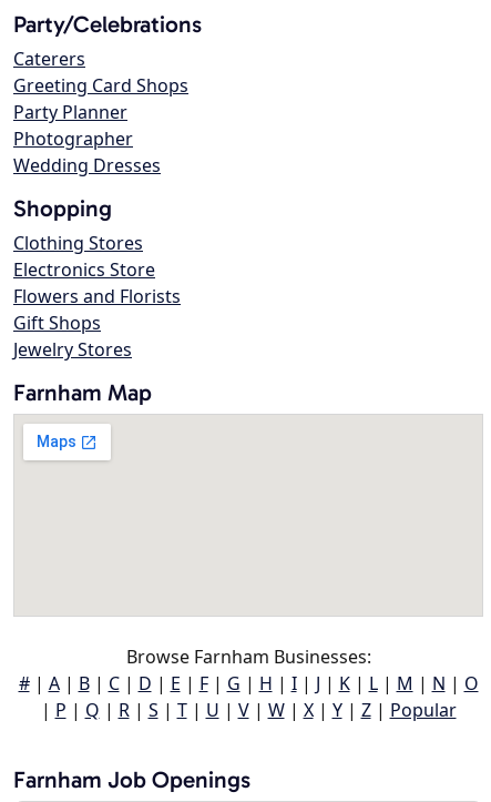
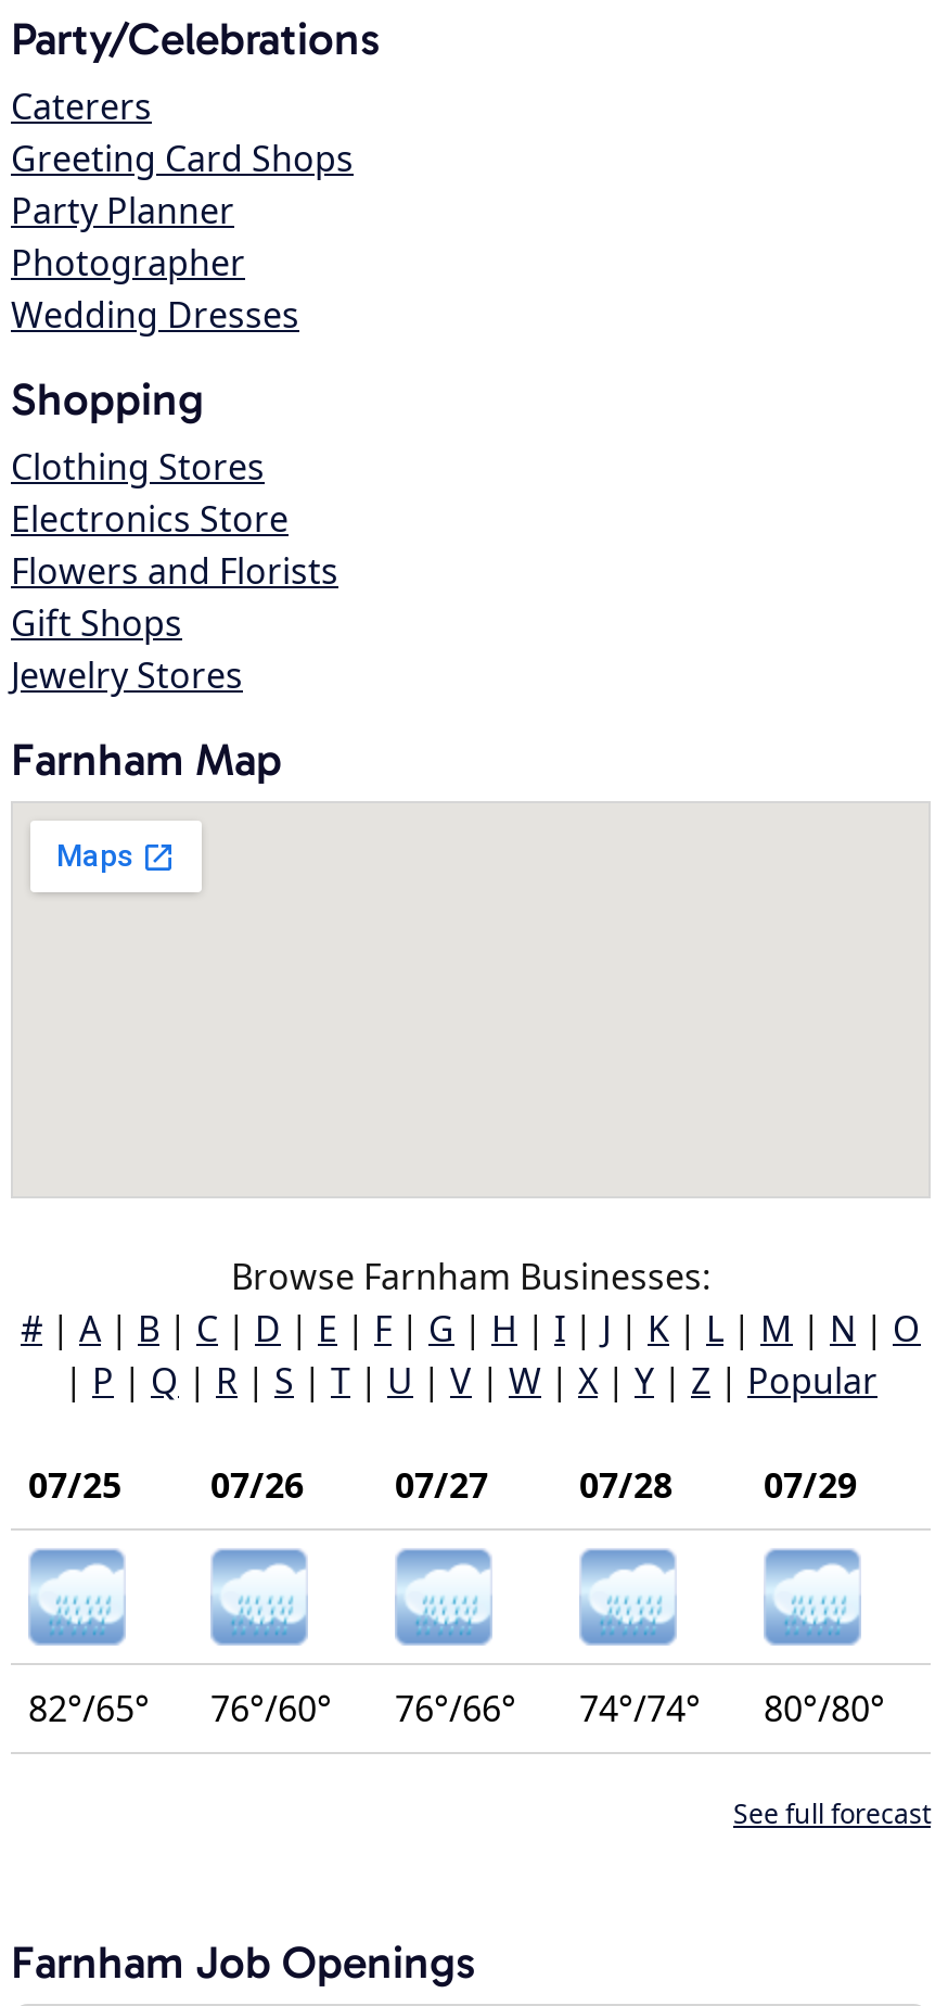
none -> [28,1461,857,1509] 07/25 | 07/26 | 07/27 | 07/28 | 07/29
none -> [28,1548,931,1832] [image] | 82°/65° | 76°/60° | 76°/66° | 74°/74° | 80°/80° | See full forecast
none -> [210,1548,308,1646] [image]
none -> [395,1548,492,1646] [image]
none -> [579,1548,677,1646] [image]
none -> [764,1548,861,1646] [image]

